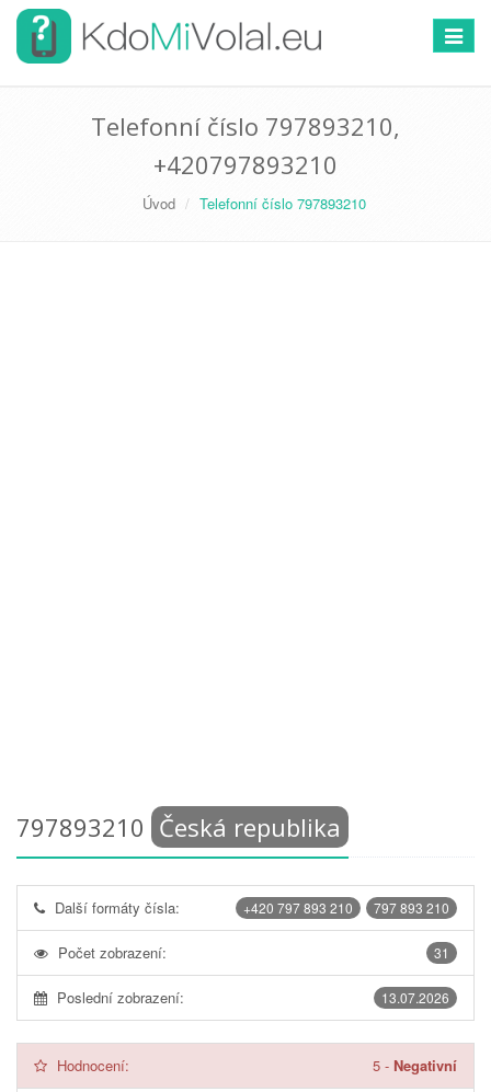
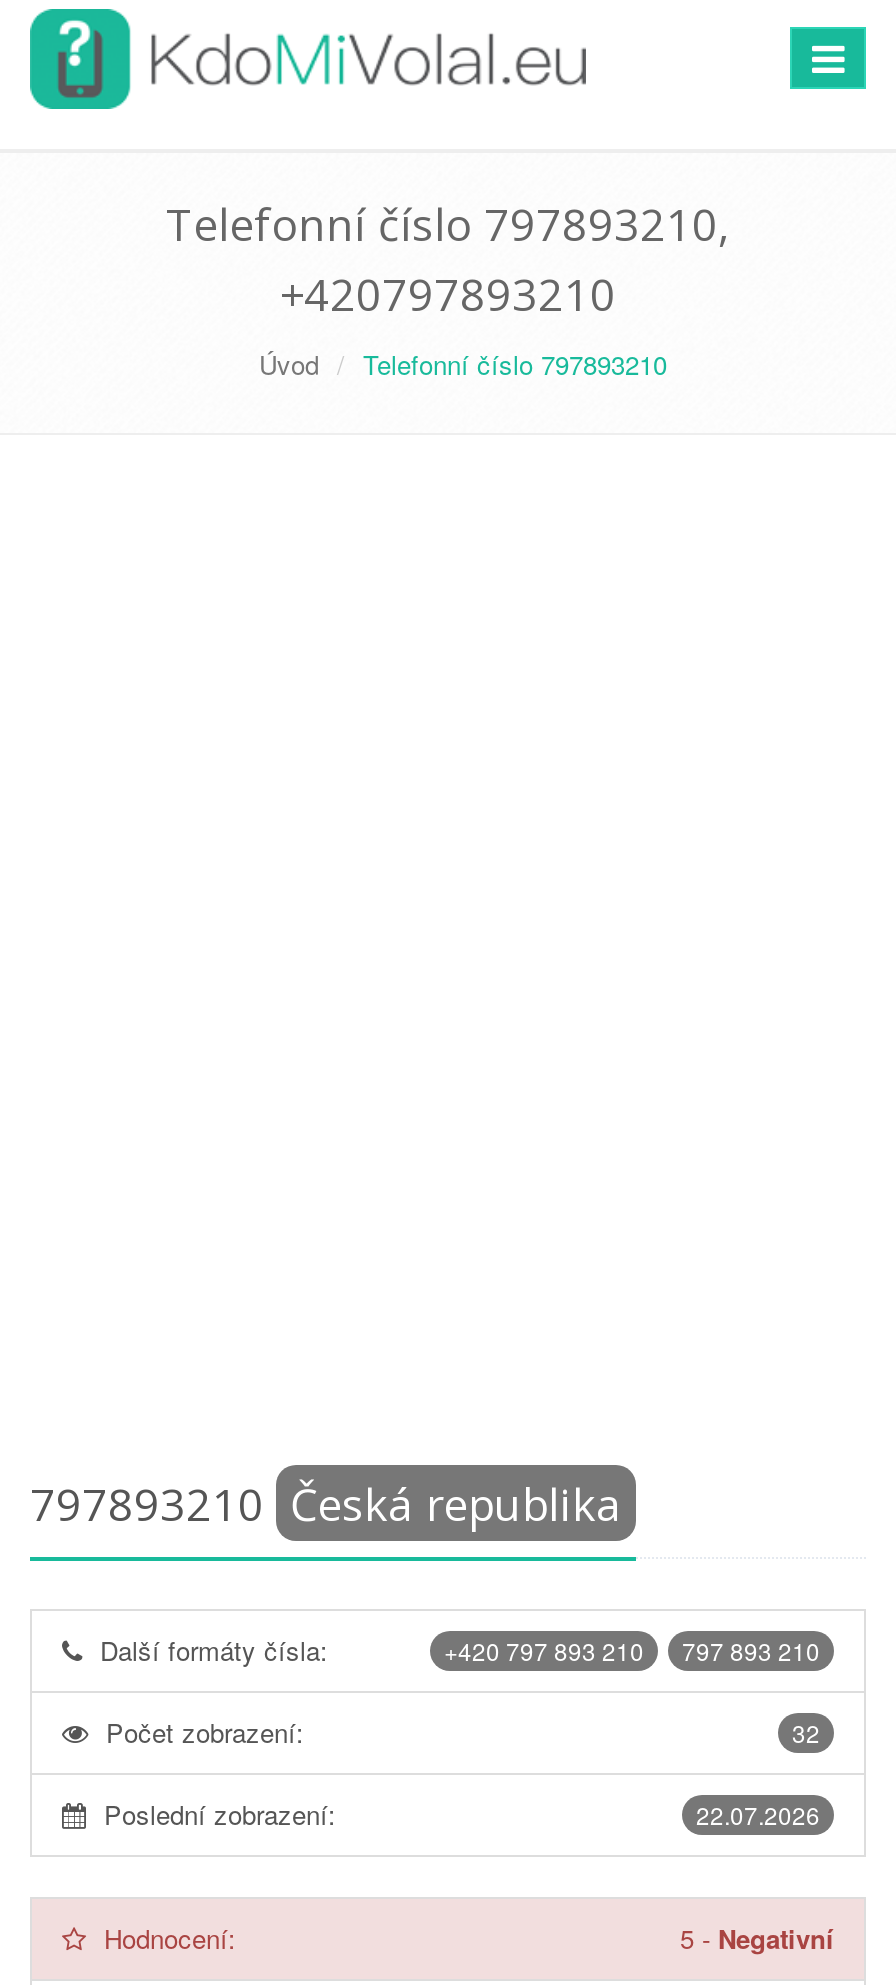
[434,943,449,962] 31 -> [792,1715,820,1749] 32
[381,988,449,1007] 13.07.2026 -> [696,1797,820,1831] 22.07.2026

